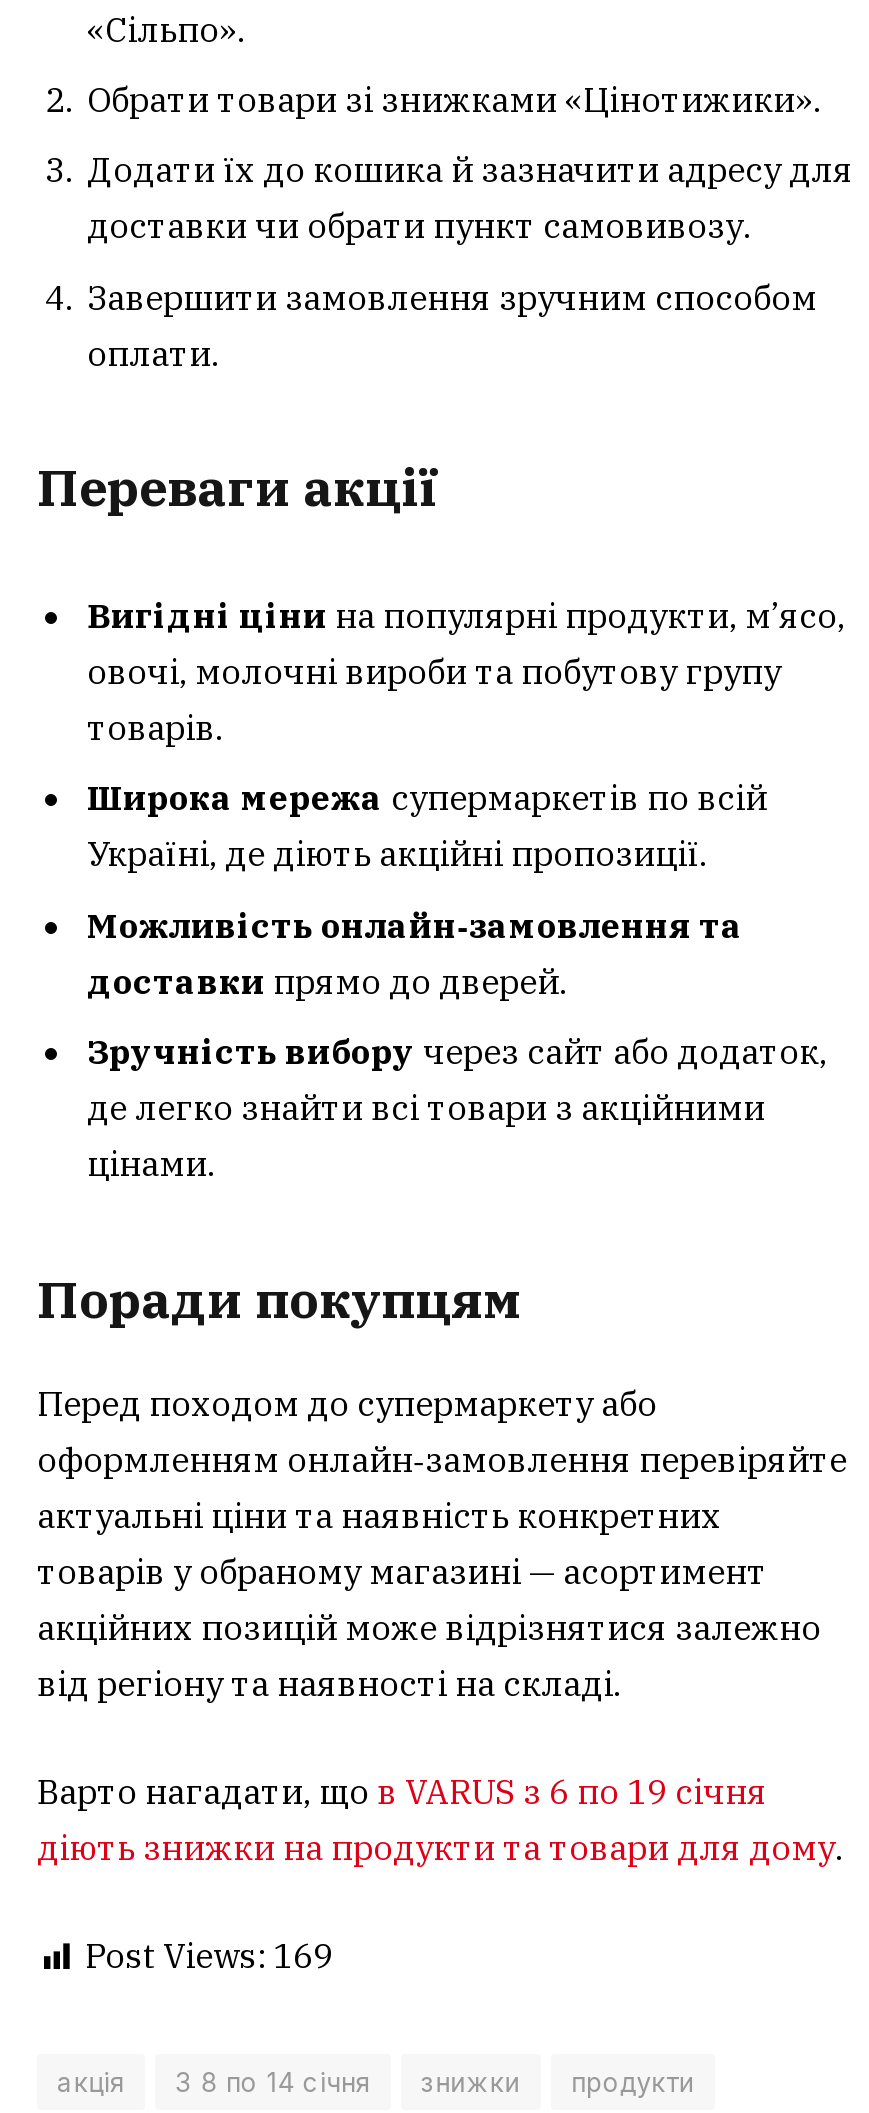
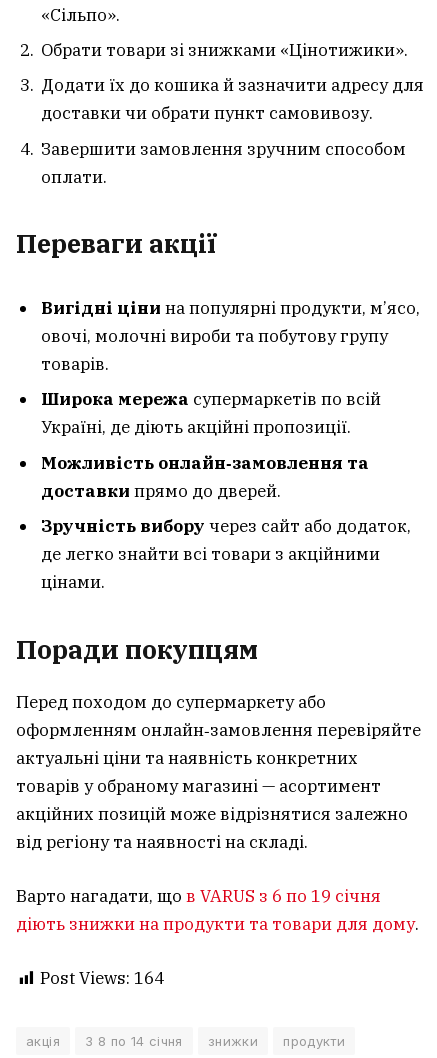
[85,1934,333,1978] Post Views: 169 -> [40,967,164,989] Post Views: 164

